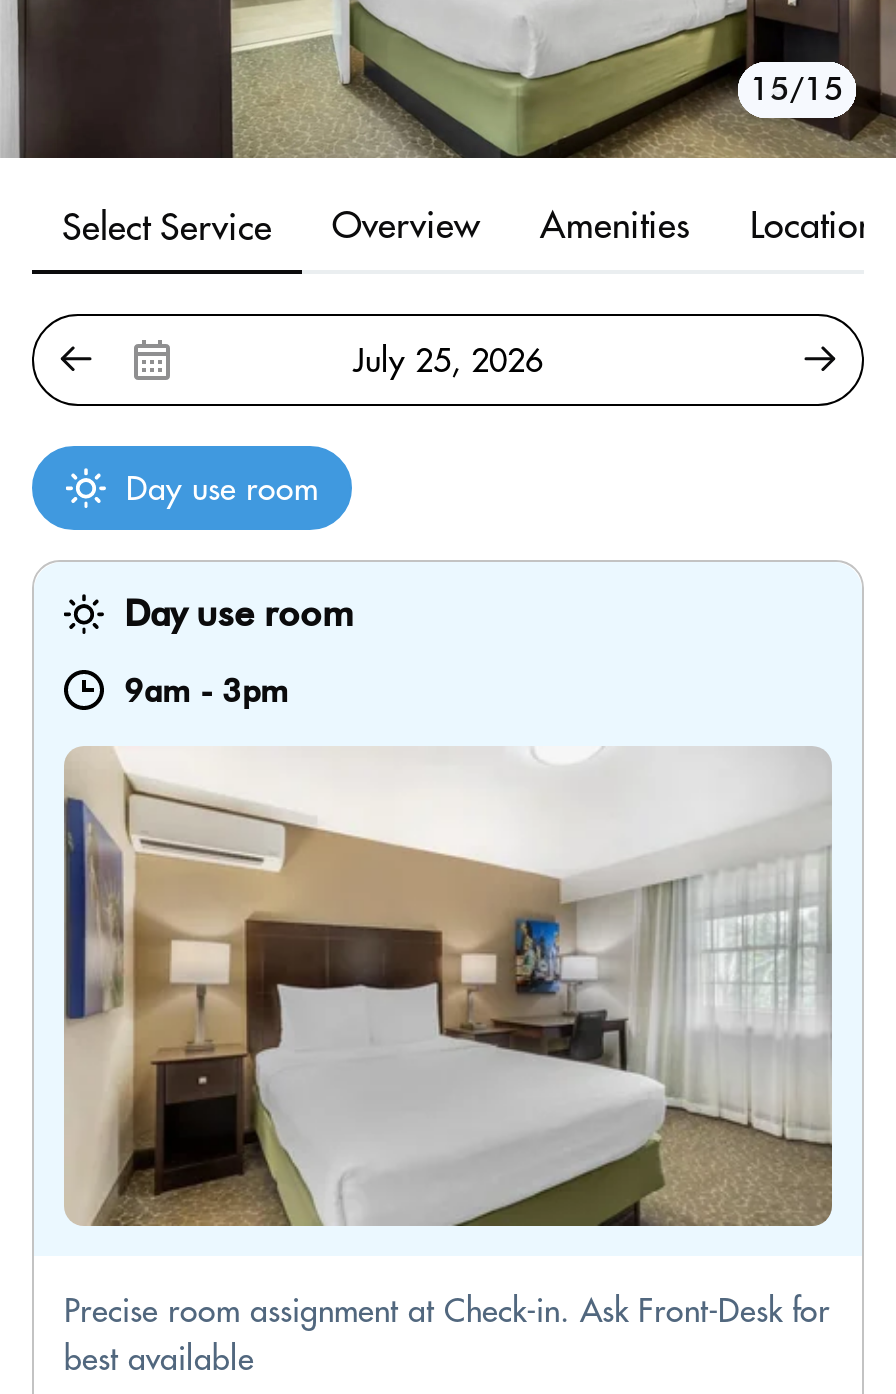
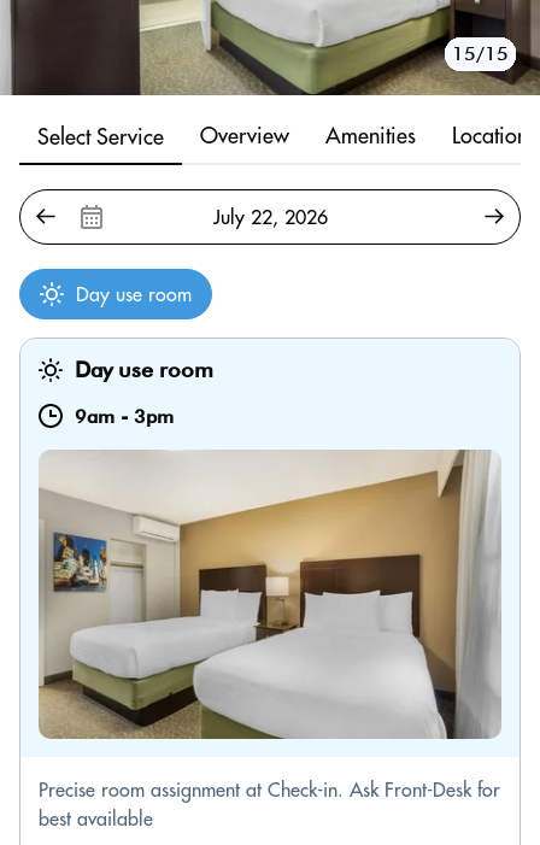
[64,748,832,1226] [image] -> [39,450,500,739] [image]

